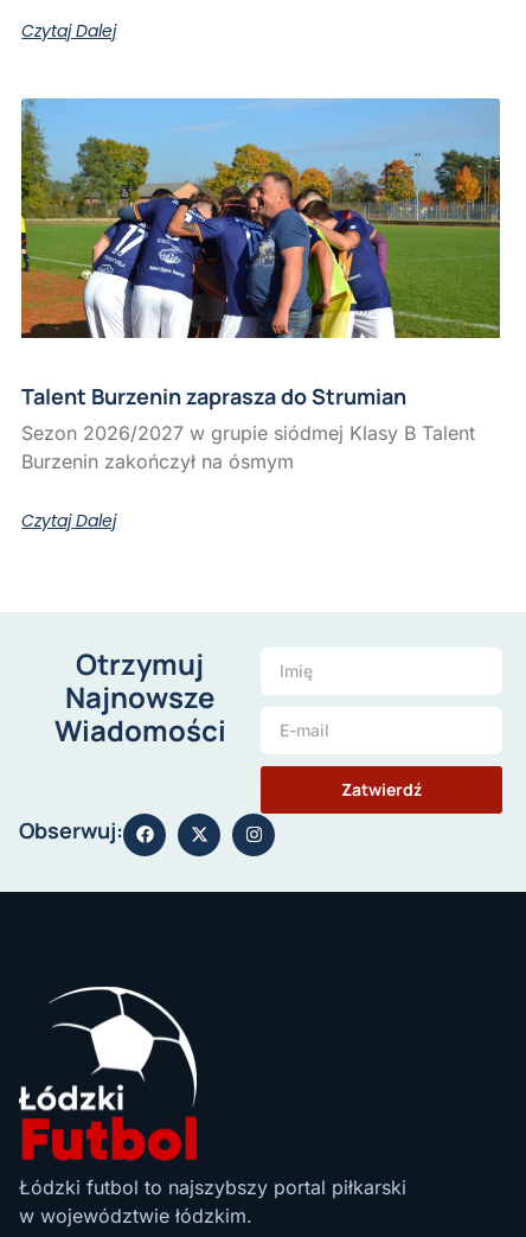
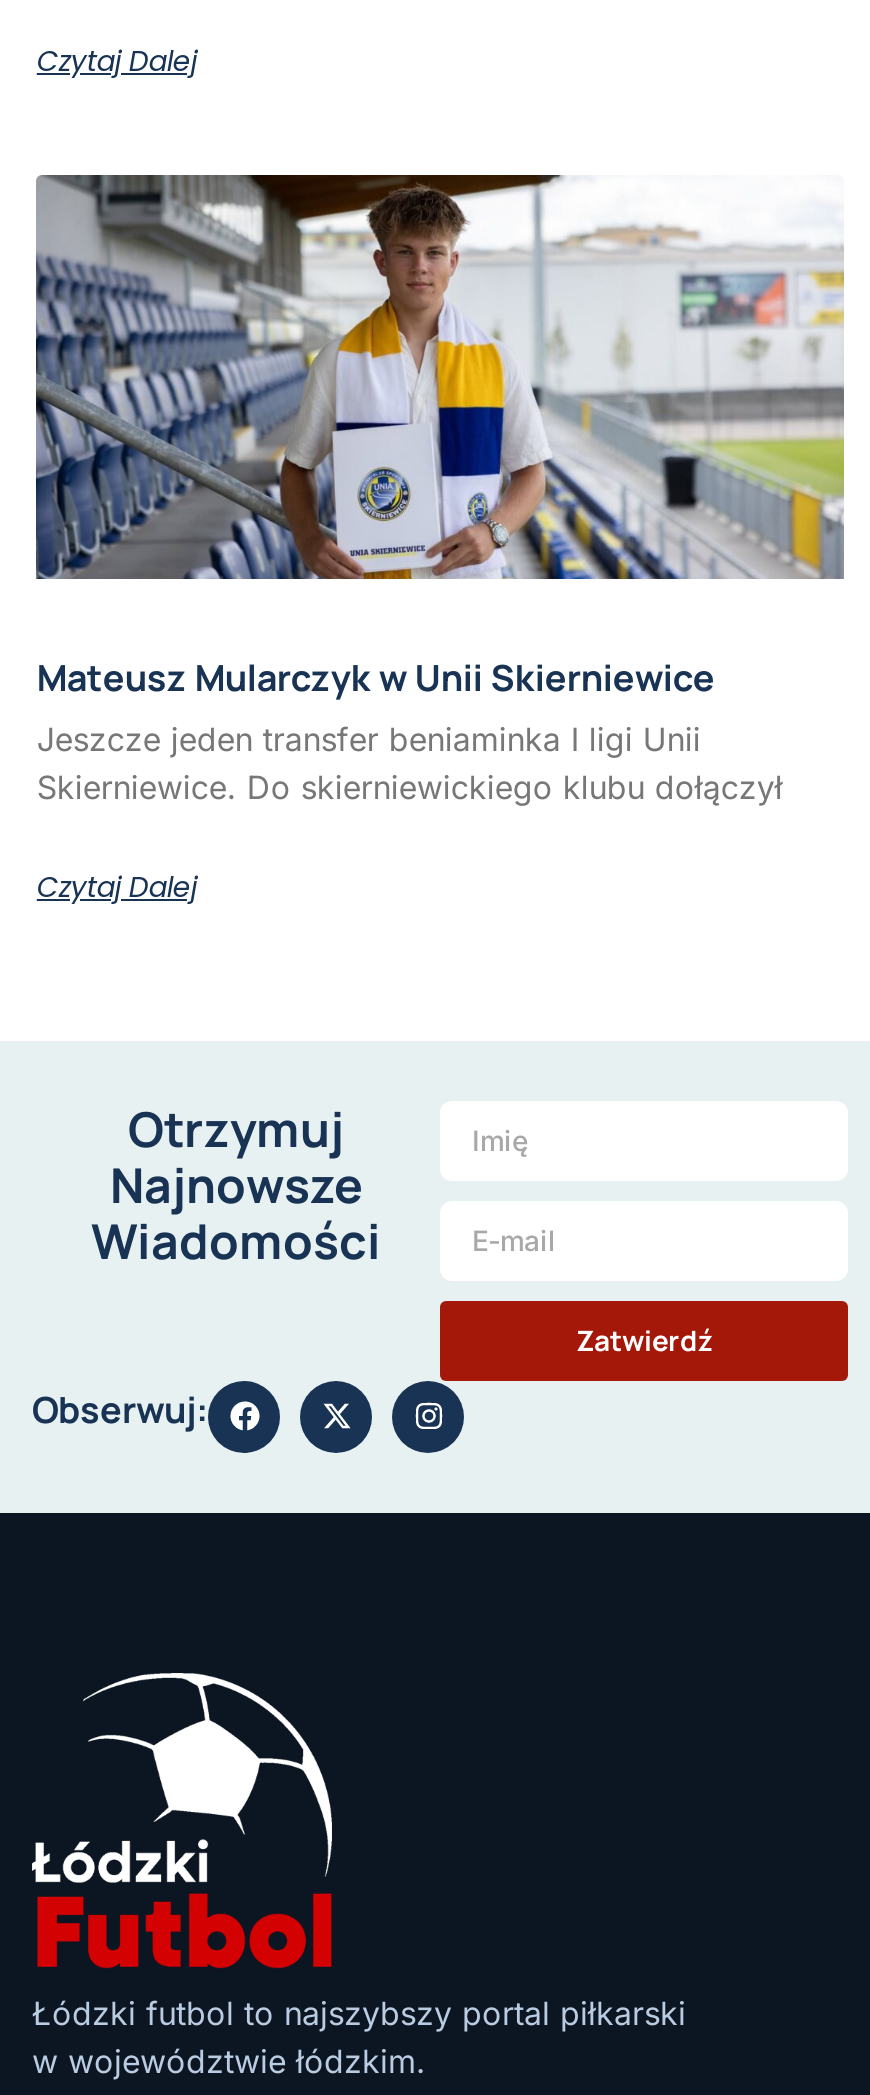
[20,97,501,473] [image] | Talent Burzenin zaprasza do Strumian | Sezon 2026/2027 w grupie siódmej Klasy B Talent | Burzenin zakończył na ósmym -> [34,173,846,806] [image] | Mateusz Mularczyk w Unii Skierniewice | Jeszcze jeden transfer beniaminka I ligi Unii | Skierniewice. Do skierniewickiego klubu dołączył

